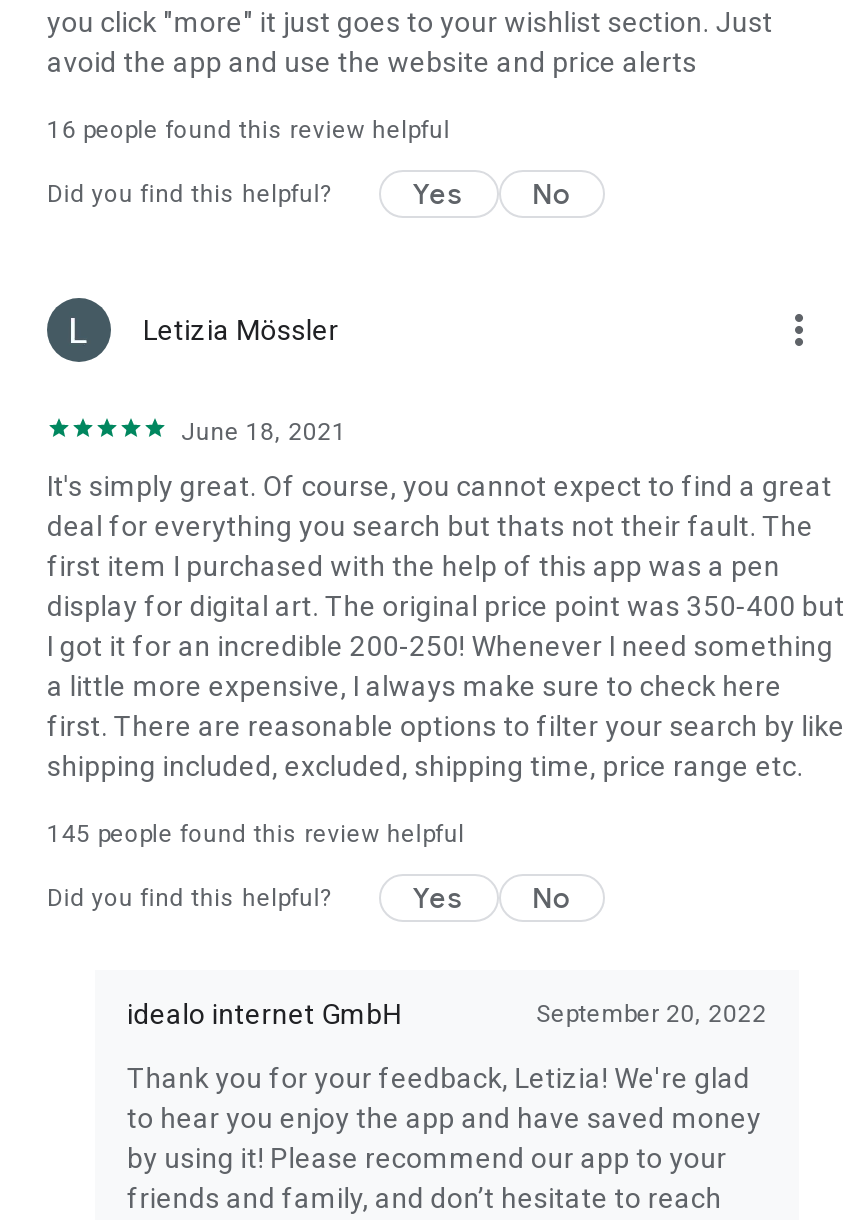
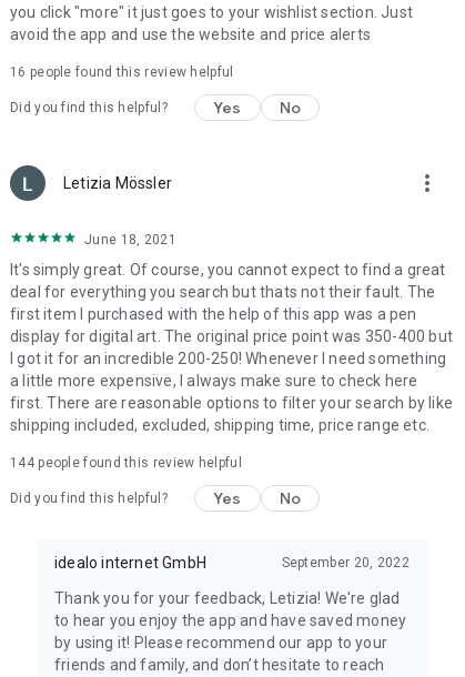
[47,820,465,848] 145 people found this review helpful -> [10,455,242,471] 144 people found this review helpful

